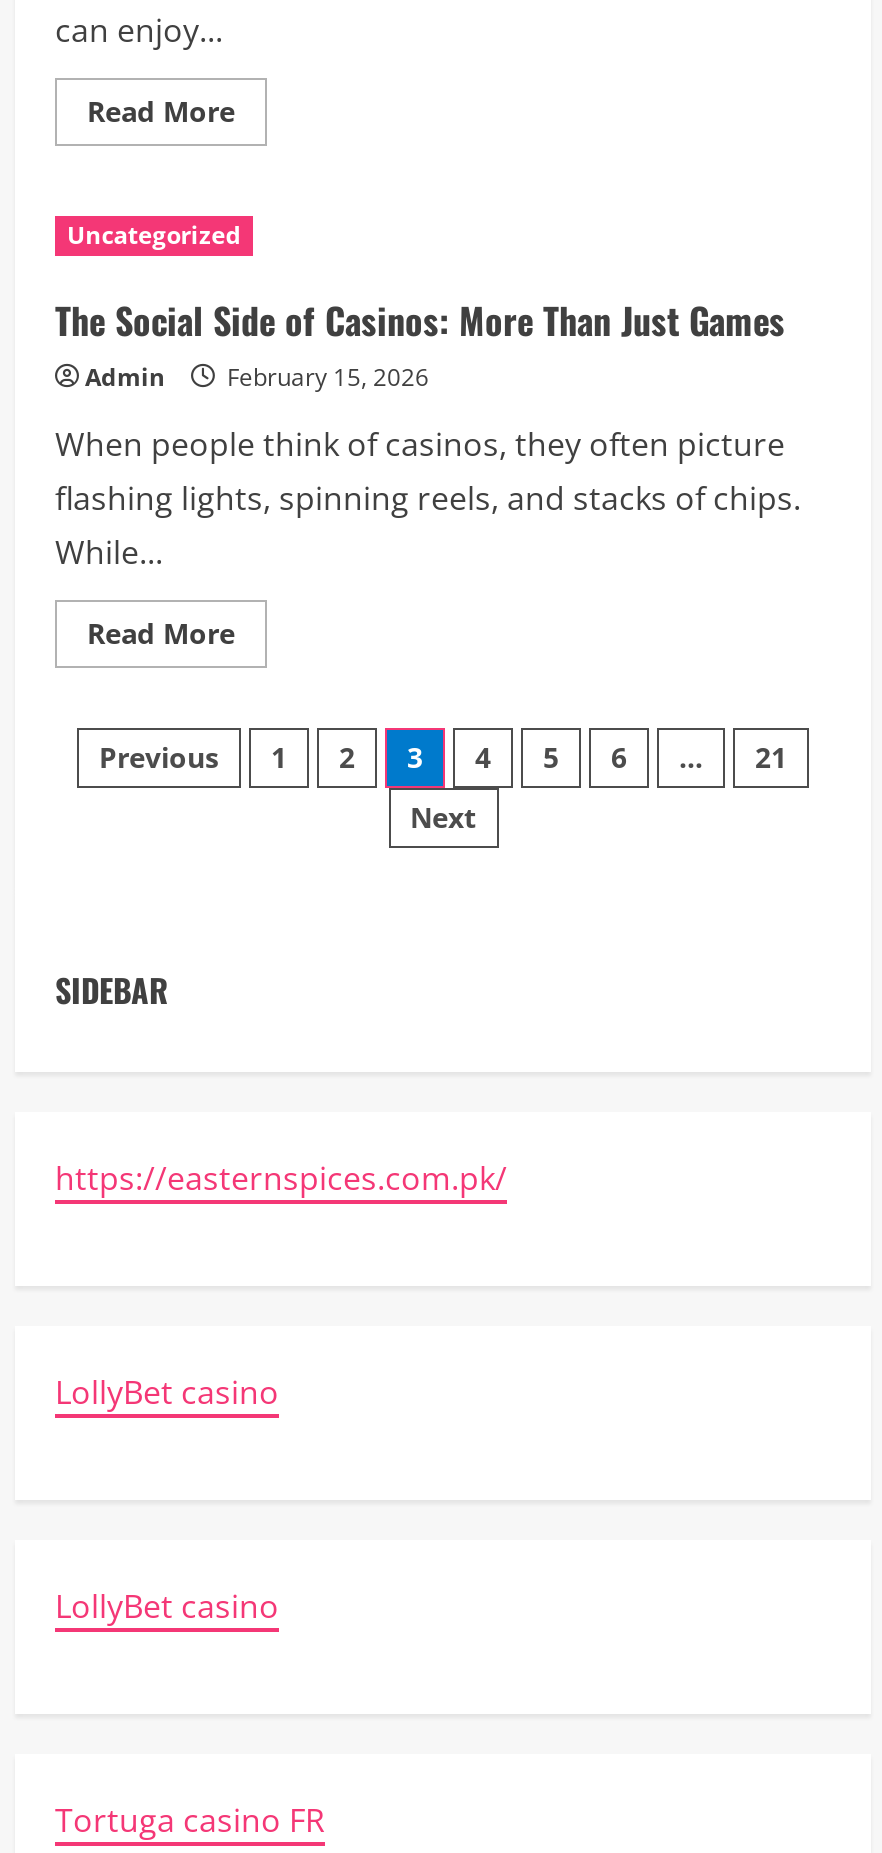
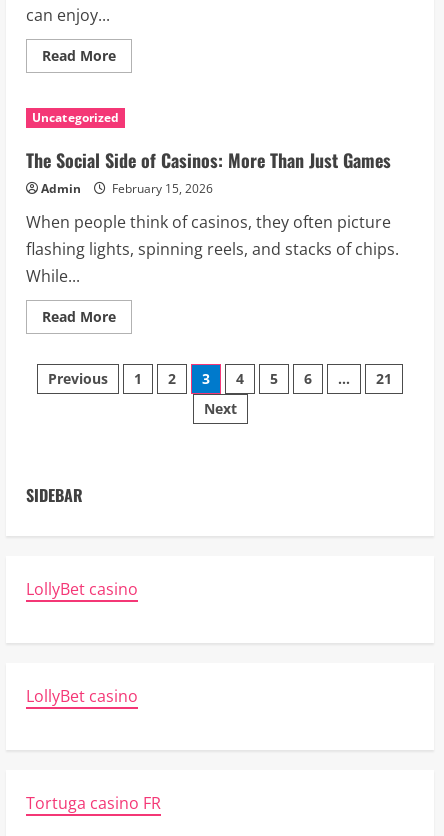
[55,1156,507,1200] https://easternspices.com.pk/ -> none

